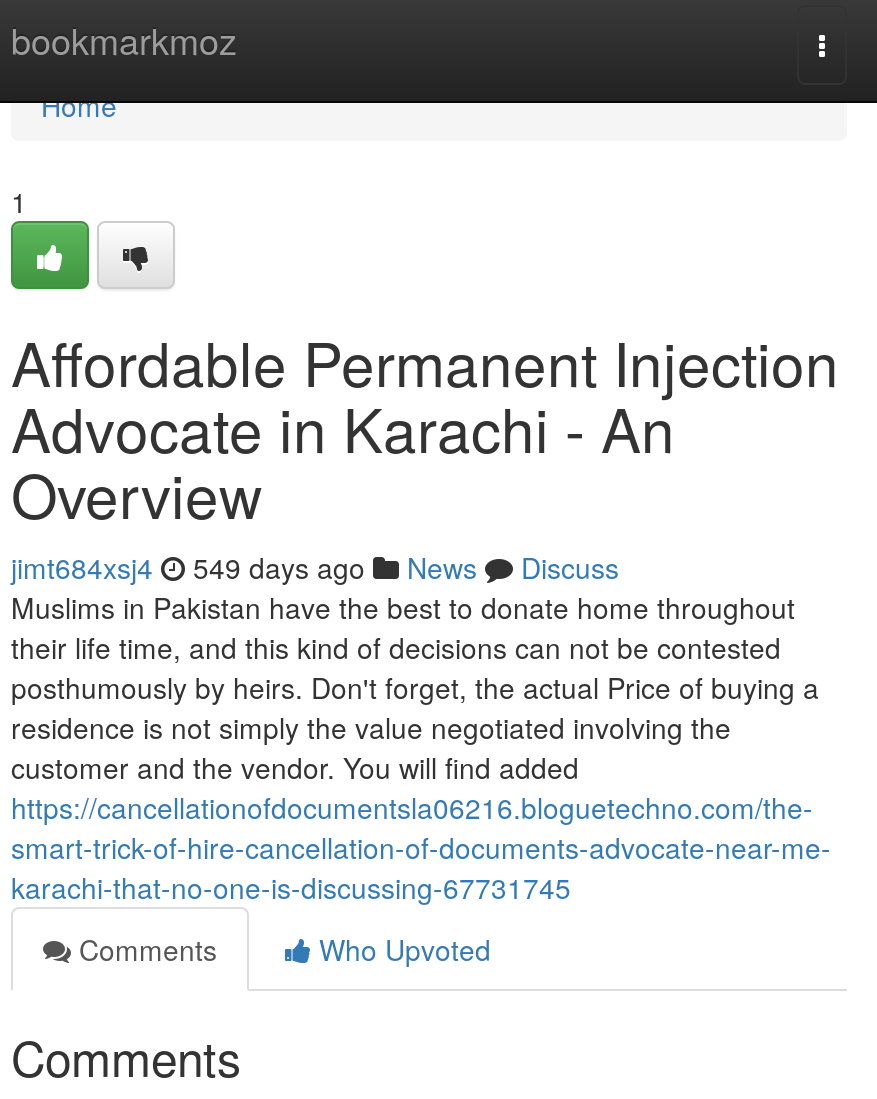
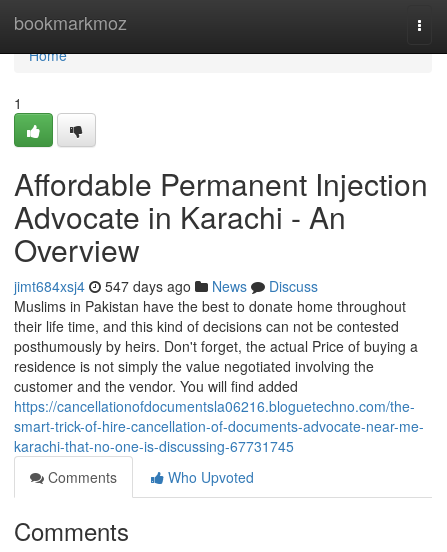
[11,547,619,587] jimt684xsj4 549 days ago News Discuss -> [14,276,318,296] jimt684xsj4 547 days ago News Discuss

